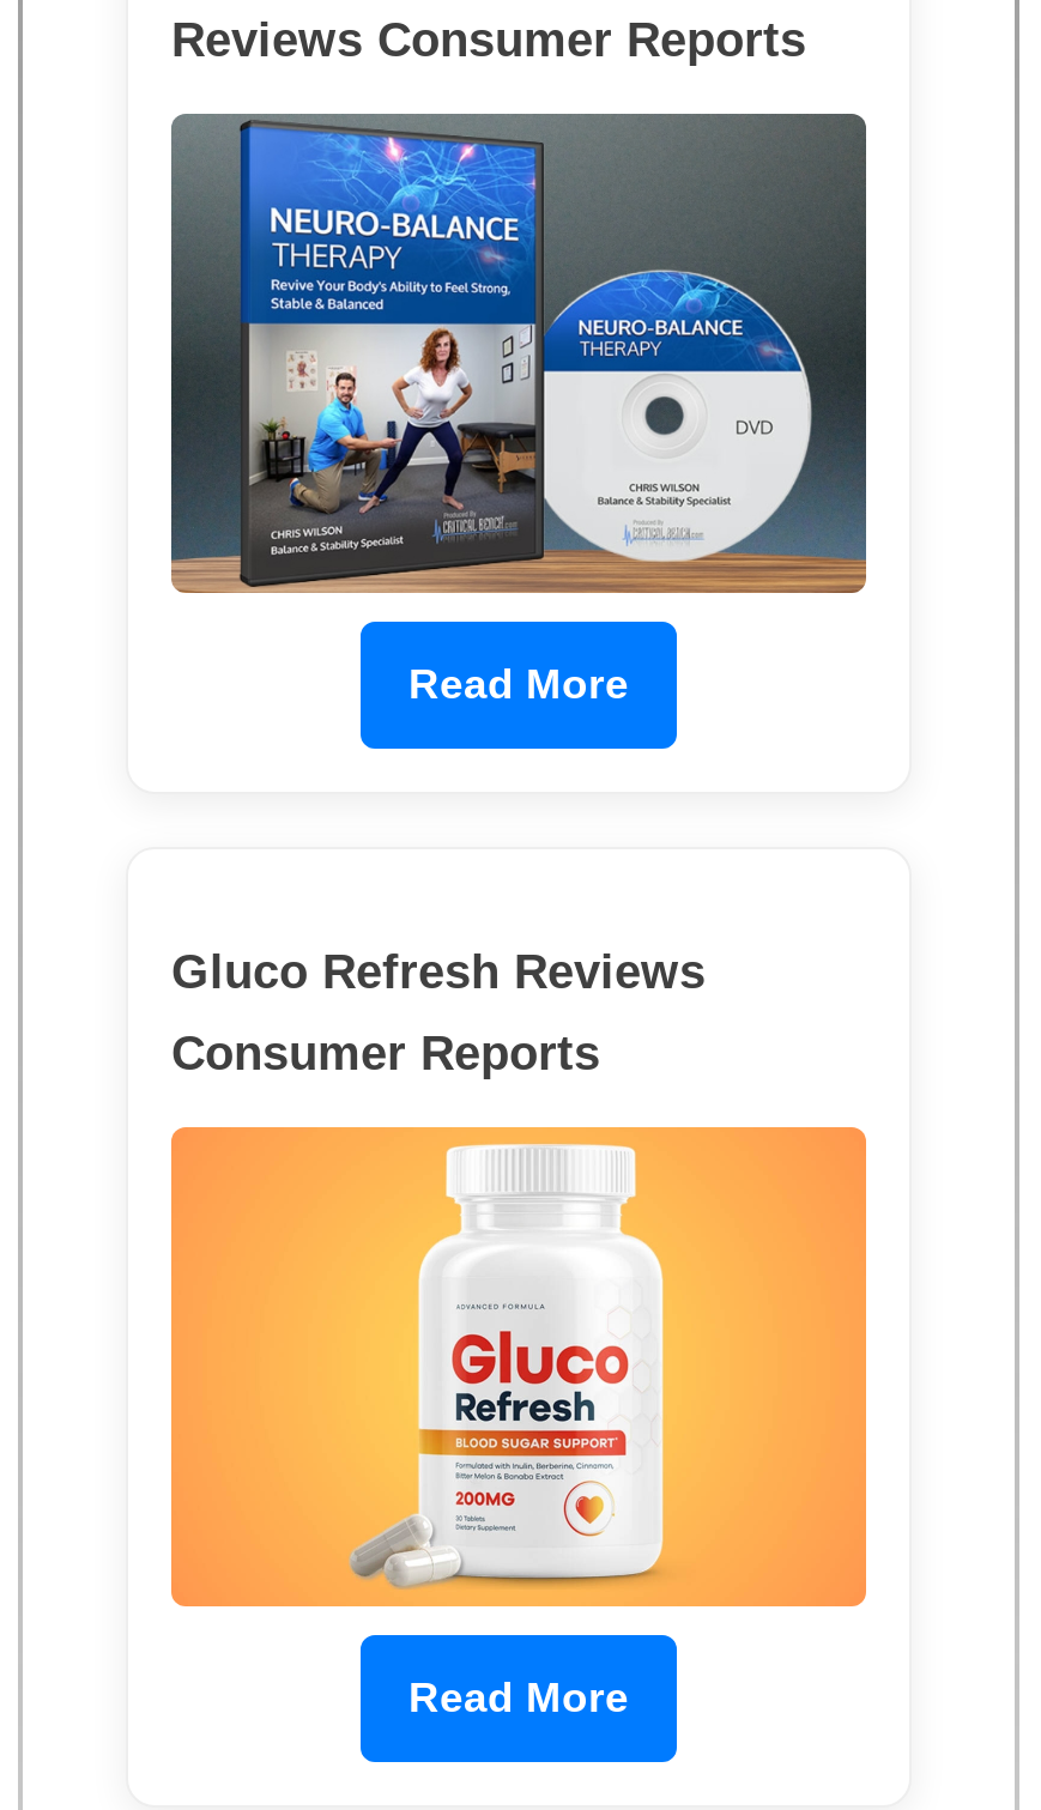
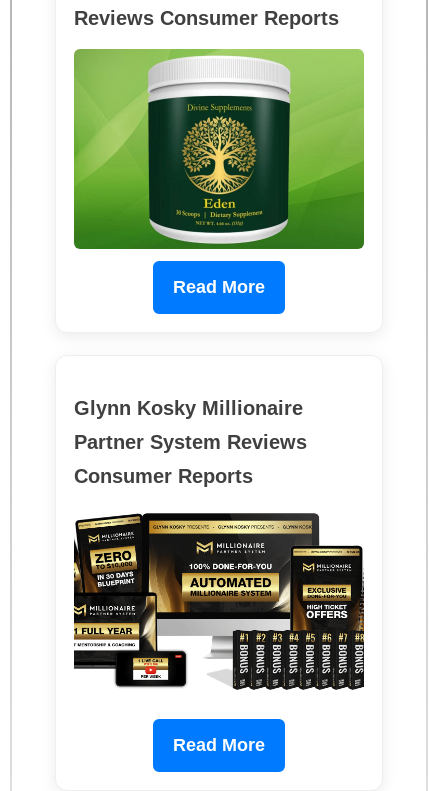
[169,111,868,595] [image] -> [73,48,365,250] [image]
[171,947,706,999] Gluco Refresh Reviews -> [74,397,307,453] Glynn Kosky Millionaire | Partner System Reviews
[169,1125,868,1609] [image] -> [73,506,365,706] [image]

